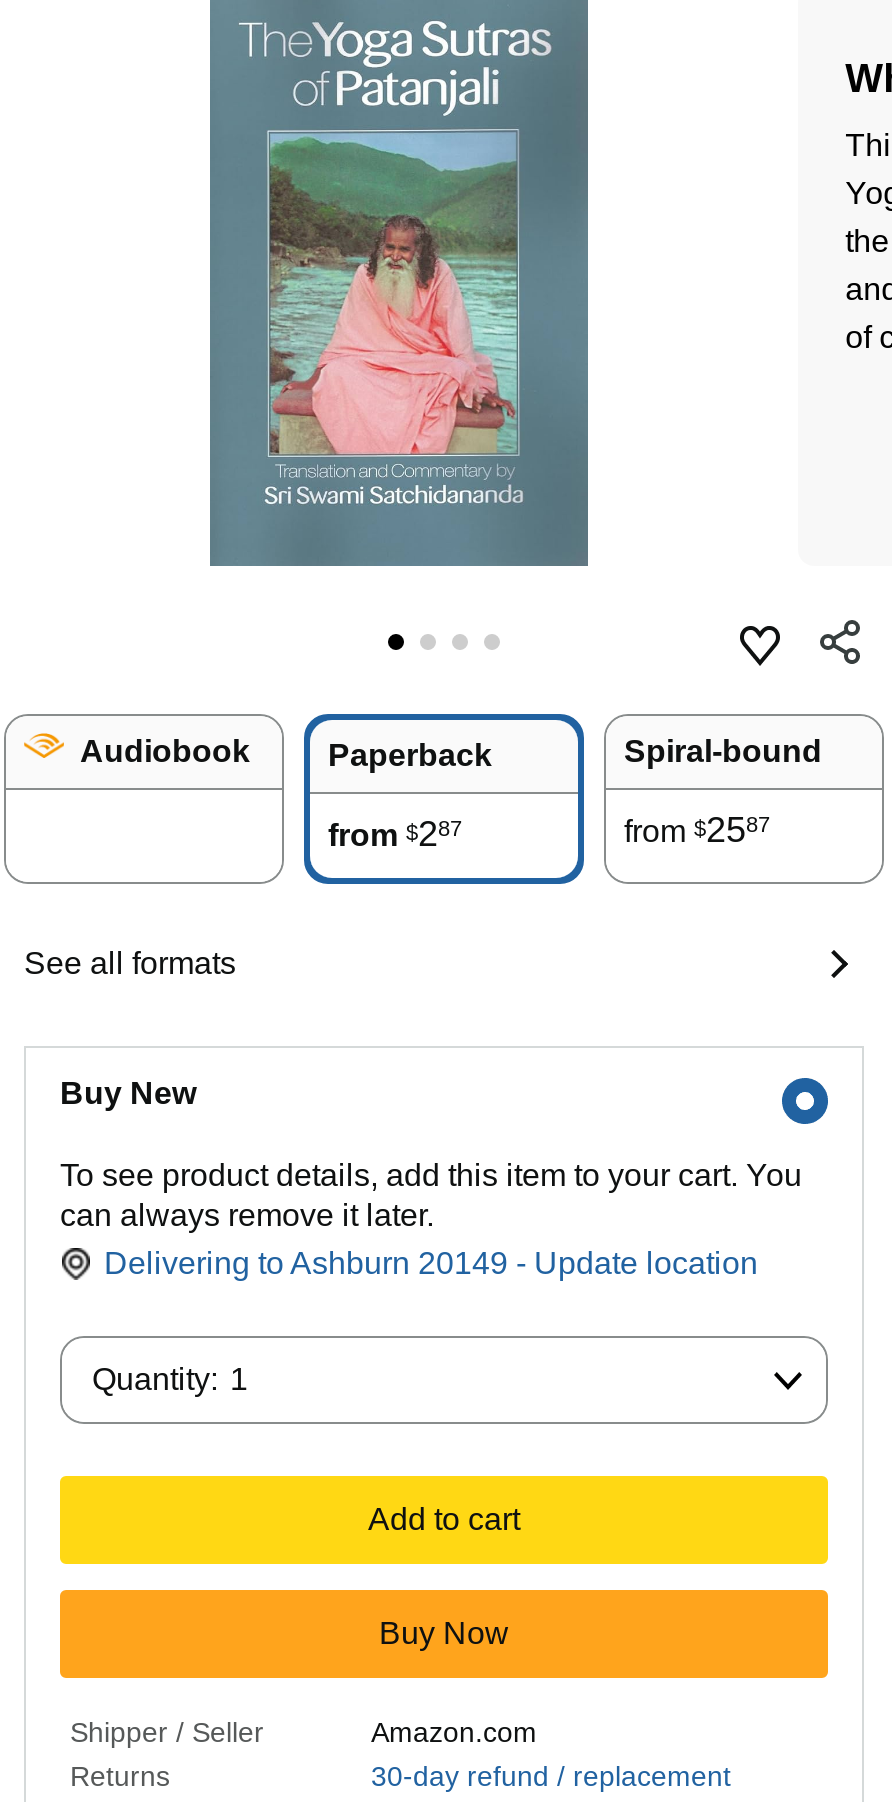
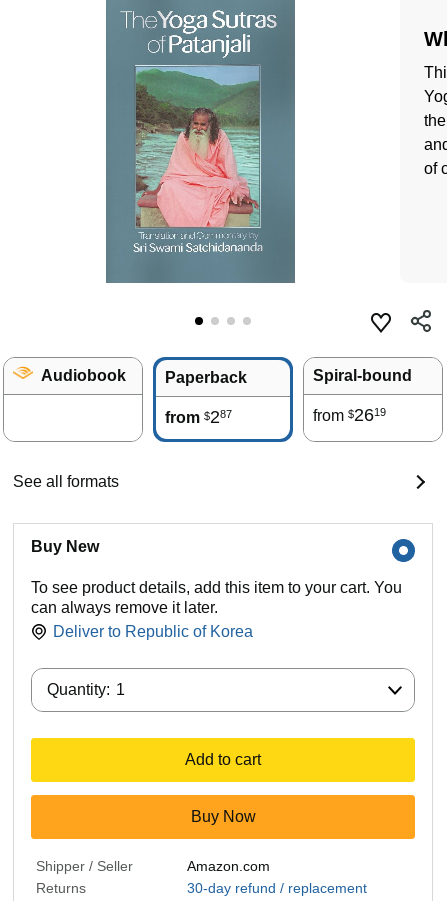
[624,810,770,850] from $2587 -> [313,405,386,425] from $2619
[104,1246,758,1280] Delivering to Ashburn 20149 - Update location -> [53,623,253,640] Deliver to Republic of Korea

